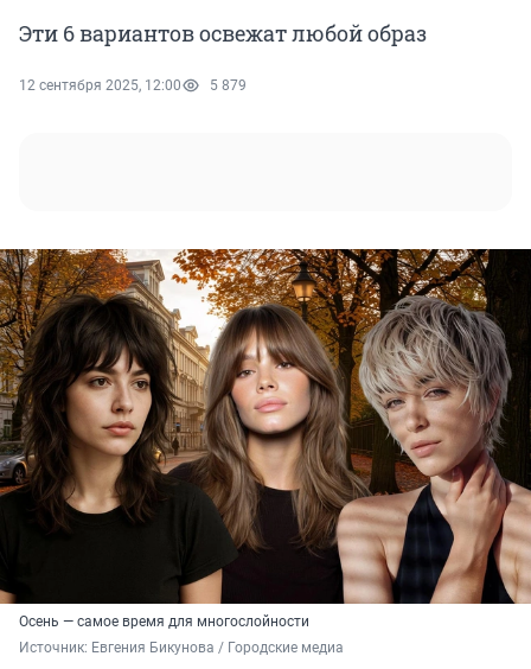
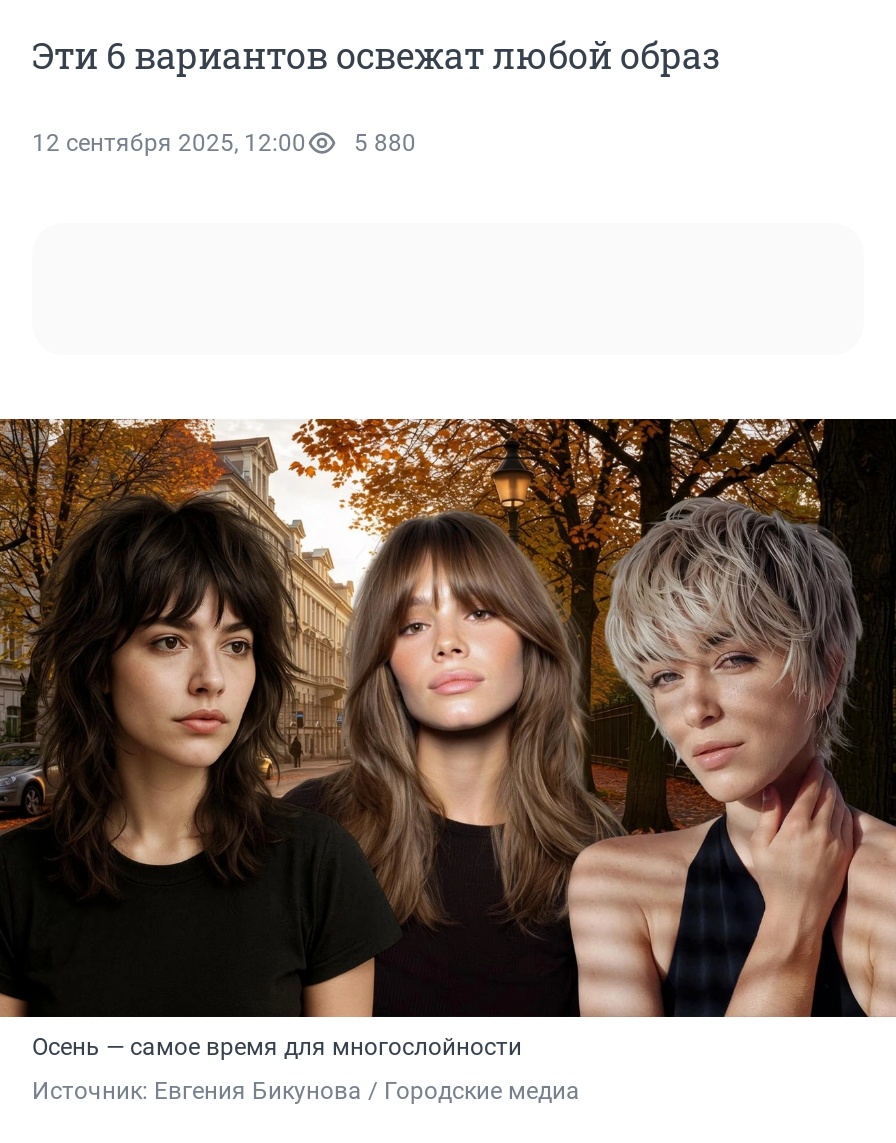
[19,77,247,94] 12 сентября 2025, 12:00 5 879 -> [32,129,416,157] 12 сентября 2025, 12:00 5 880

